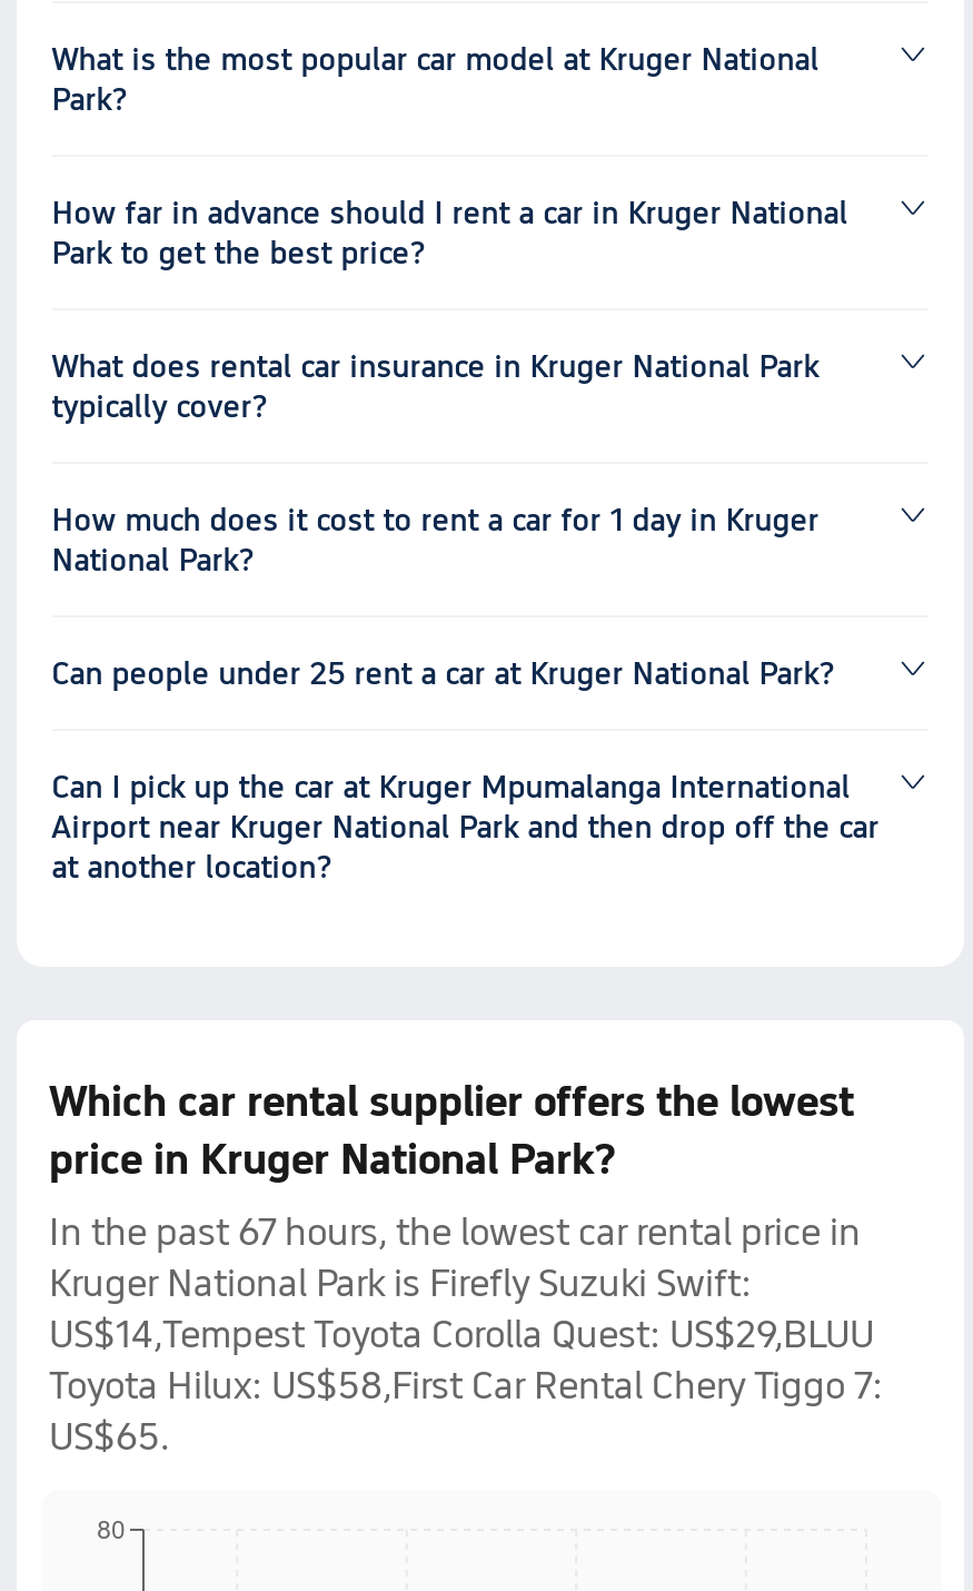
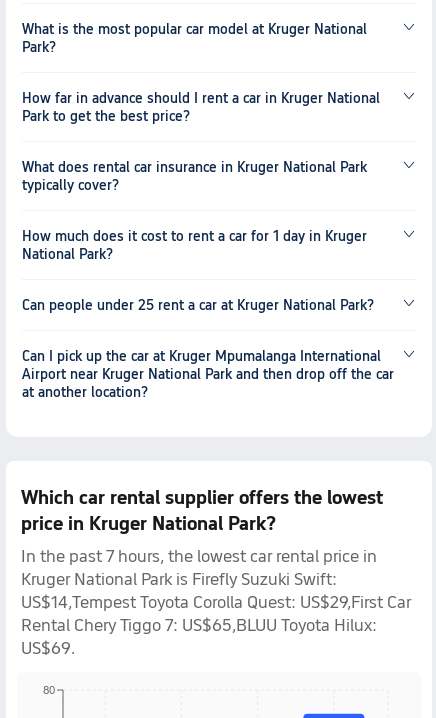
[49,1209,861,1253] In the past 67 hours, the lowest car rental price in -> [20,546,376,566] In the past 7 hours, the lowest car rental price in
[49,1311,883,1458] US$14,Tempest Toyota Corolla Quest: US$29,BLUU | Toyota Hilux: US$58,First Car Rental Chery Tiggo 7: | US$65. -> [20,592,410,658] US$14,Tempest Toyota Corolla Quest: US$29,First Car | Rental Chery Tiggo 7: US$65,BLUU Toyota Hilux: | US$69.

